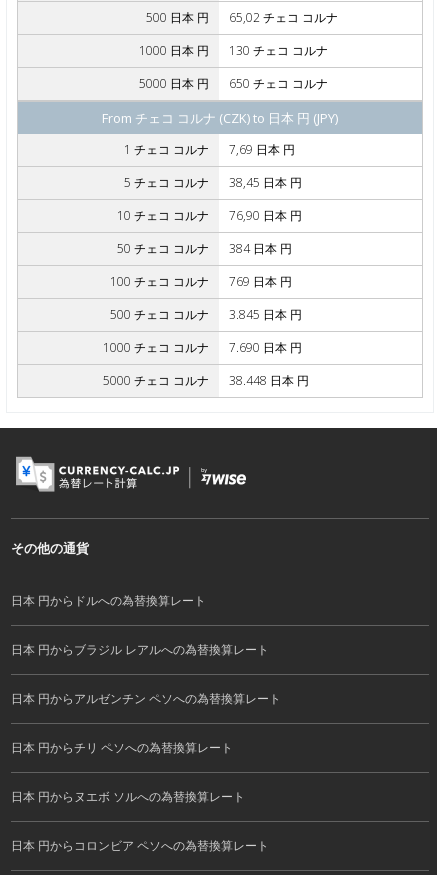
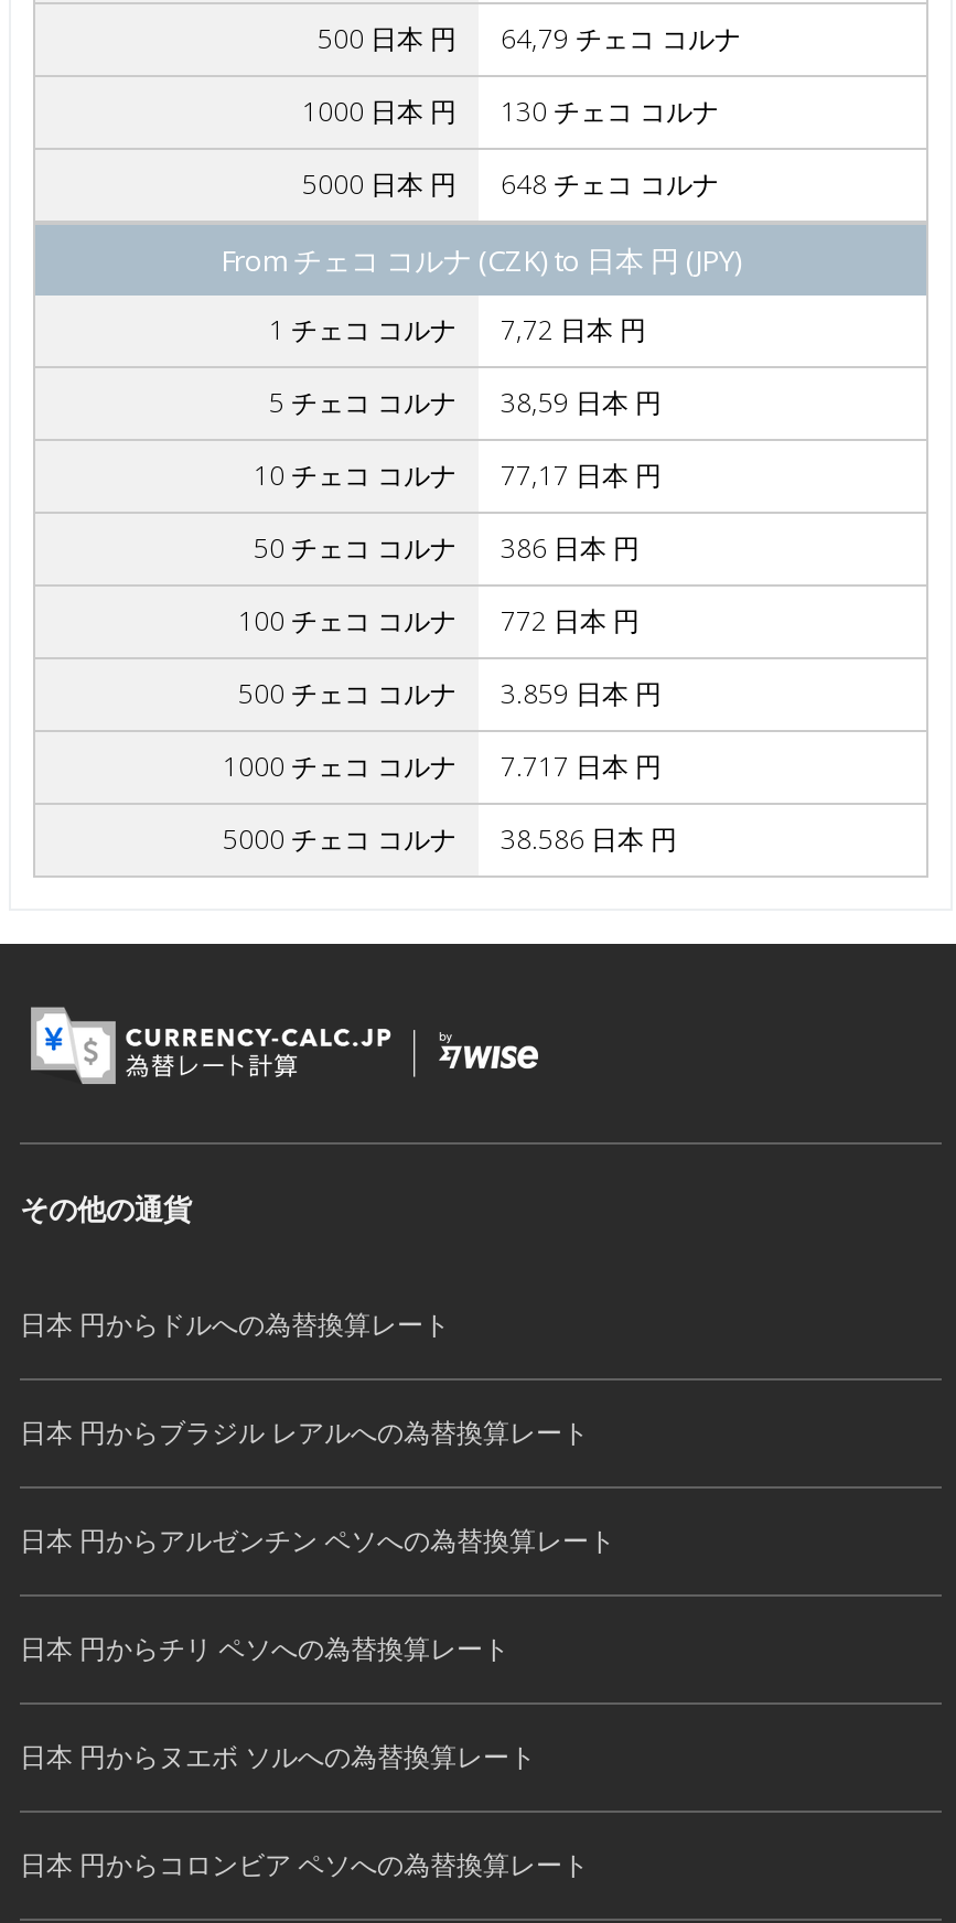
[229,9,338,26] 65,02 チェコ コルナ -> [501,19,741,57] 64,79 チェコ コルナ
[229,75,328,92] 650 チェコ コルナ -> [501,165,719,202] 648 チェコ コルナ
[124,141,295,158] 1 チェコ コルナ 7,69 日本 円 -> [269,310,646,348] 1 チェコ コルナ 7,72 日本 円
[124,174,302,191] 5 チェコ コルナ 38,45 日本 円 -> [269,383,662,421] 5 チェコ コルナ 38,59 日本 円
[117,207,302,224] 10 チェコ コルナ 76,90 日本 円 -> [254,456,662,493] 10 チェコ コルナ 77,17 日本 円
[117,240,292,257] 50 チェコ コルナ 384 日本 円 -> [254,529,640,566] 50 チェコ コルナ 386 日本 円
[110,273,292,290] 100 チェコ コルナ 769 日本 円 -> [238,601,640,639] 100 チェコ コルナ 772 日本 円
[110,306,302,323] 500 チェコ コルナ 3.845 日本 円 -> [238,674,662,712] 500 チェコ コルナ 3.859 日本 円
[103,339,302,356] 1000 チェコ コルナ 7.690 日本 円 -> [223,747,662,784] 1000 チェコ コルナ 7.717 日本 円
[103,372,309,389] 5000 チェコ コルナ 38.448 日本 円 -> [223,820,677,857] 5000 チェコ コルナ 38.586 日本 円

